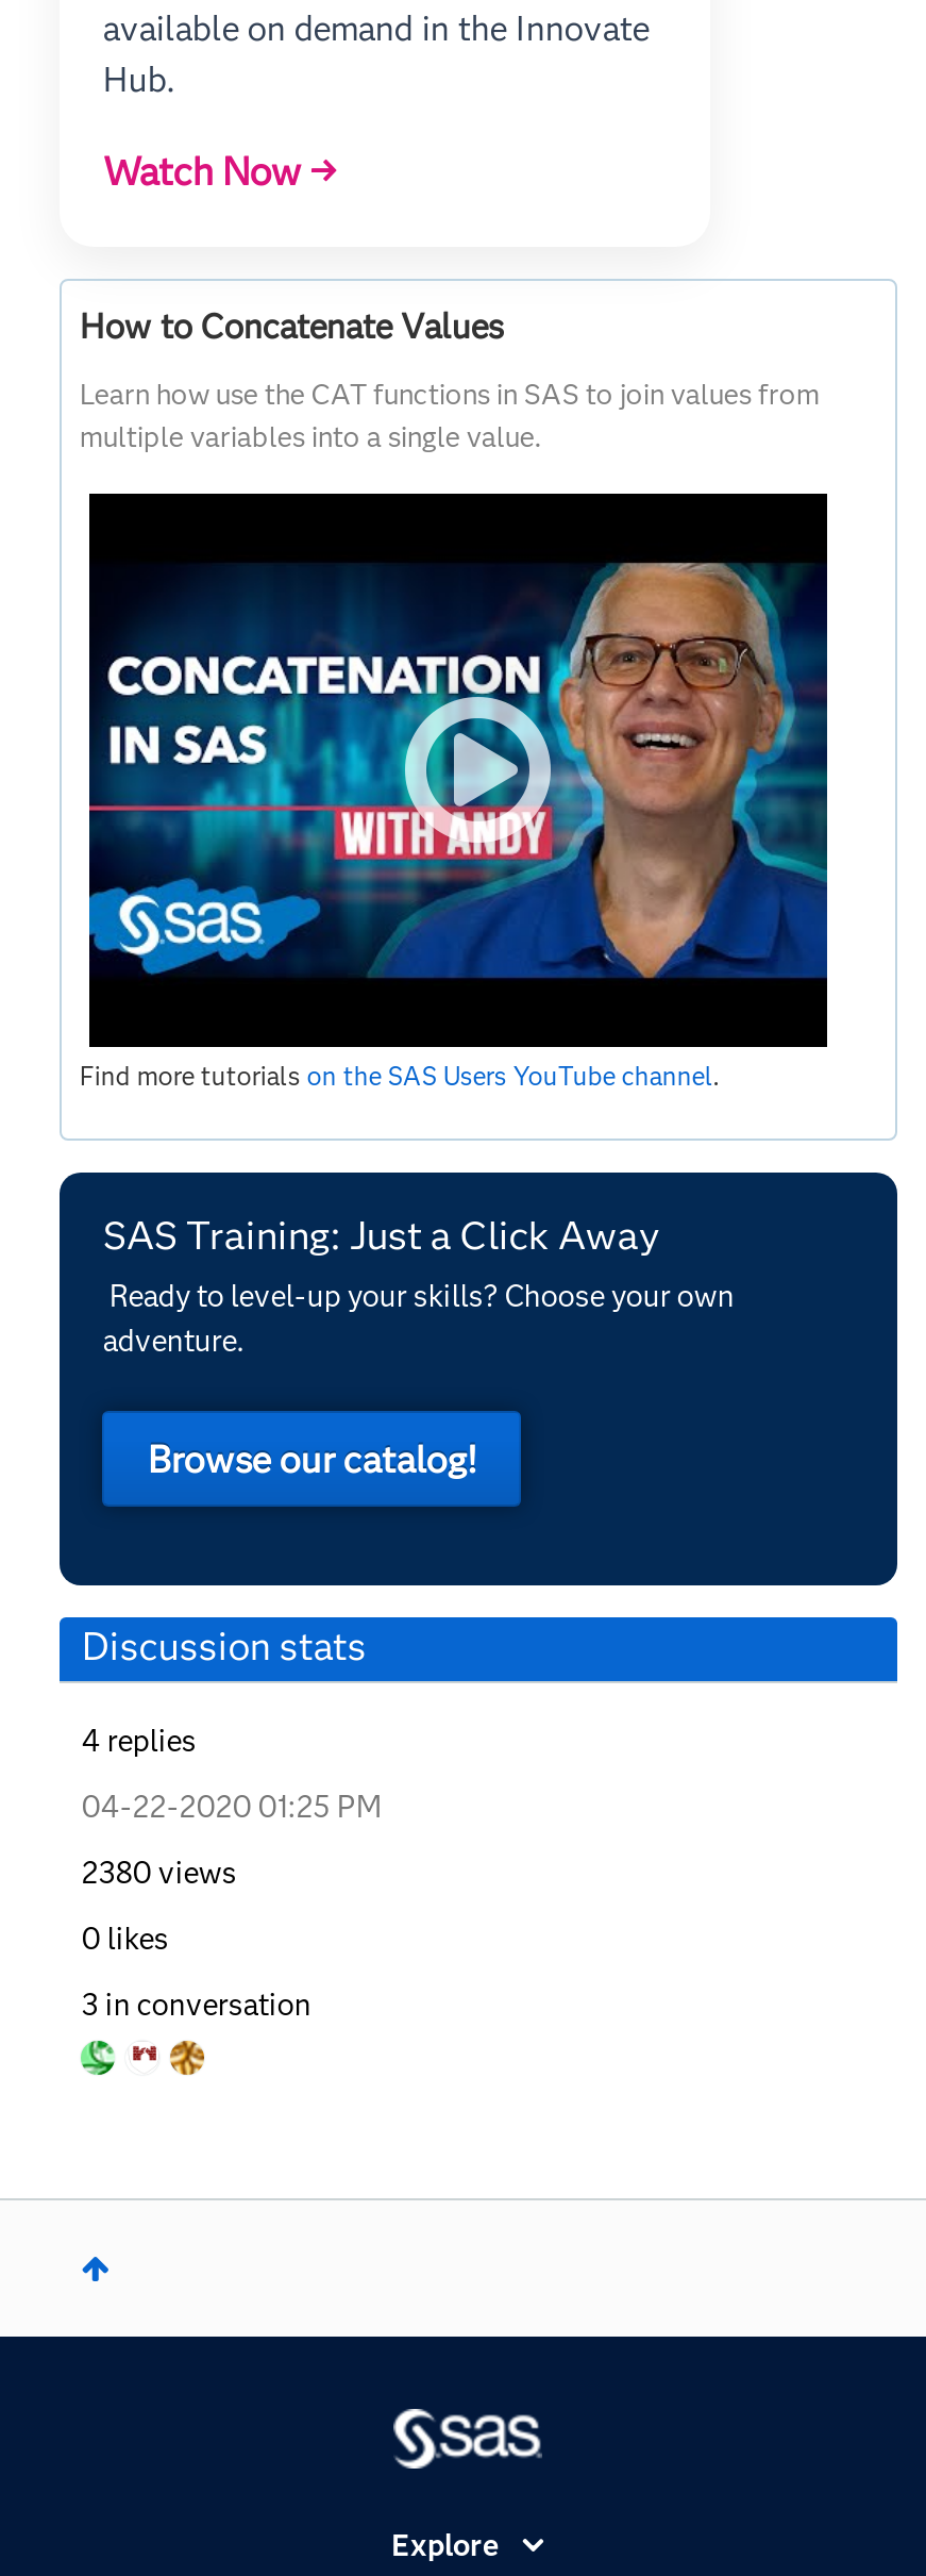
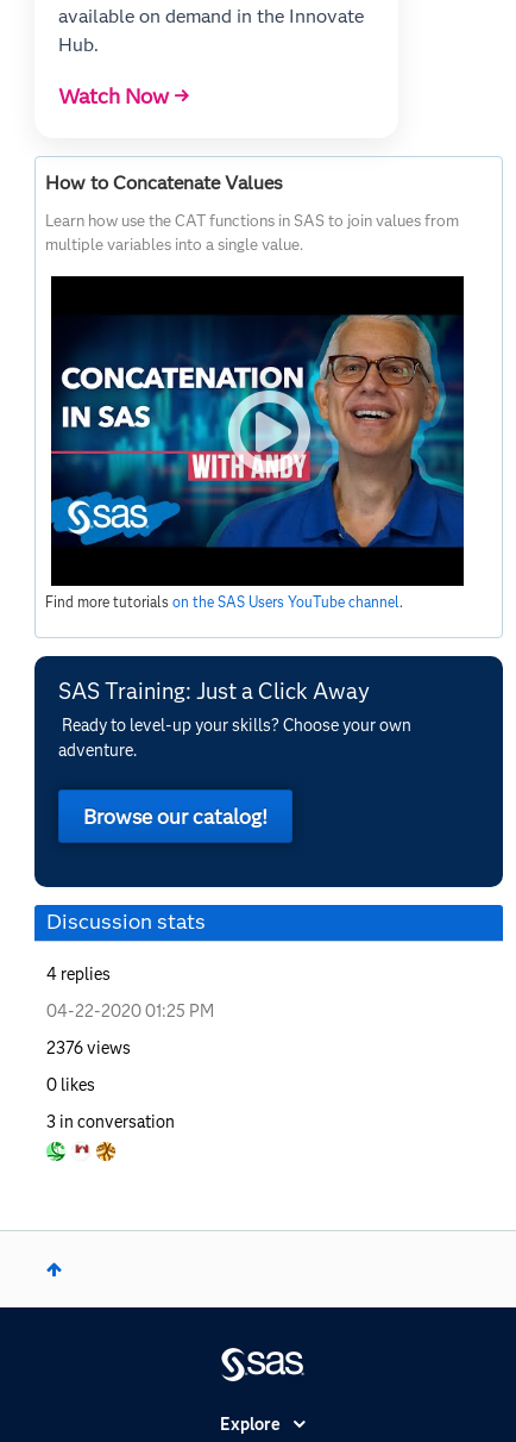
[82,1853,237,1891] 2380 views -> [47,1037,131,1058] 2376 views

